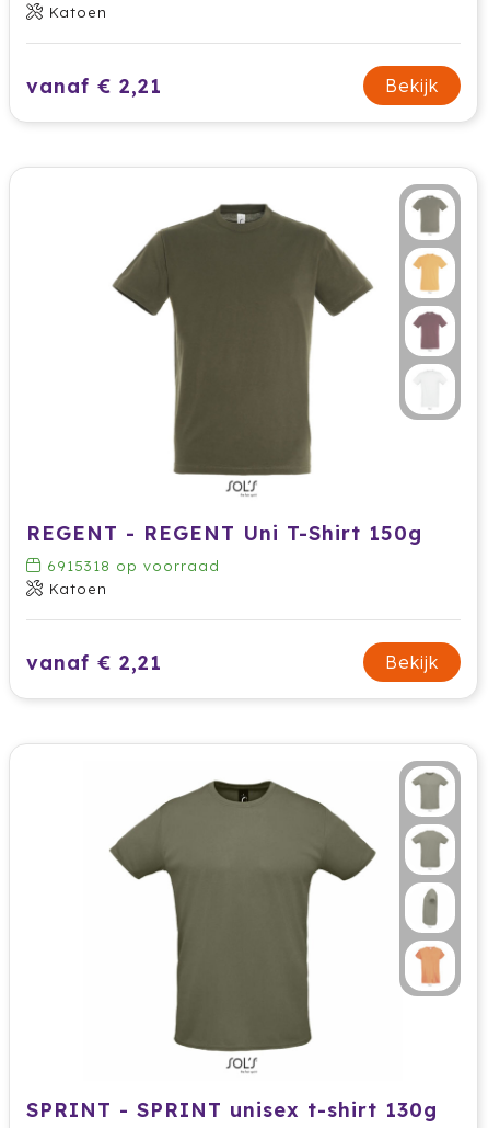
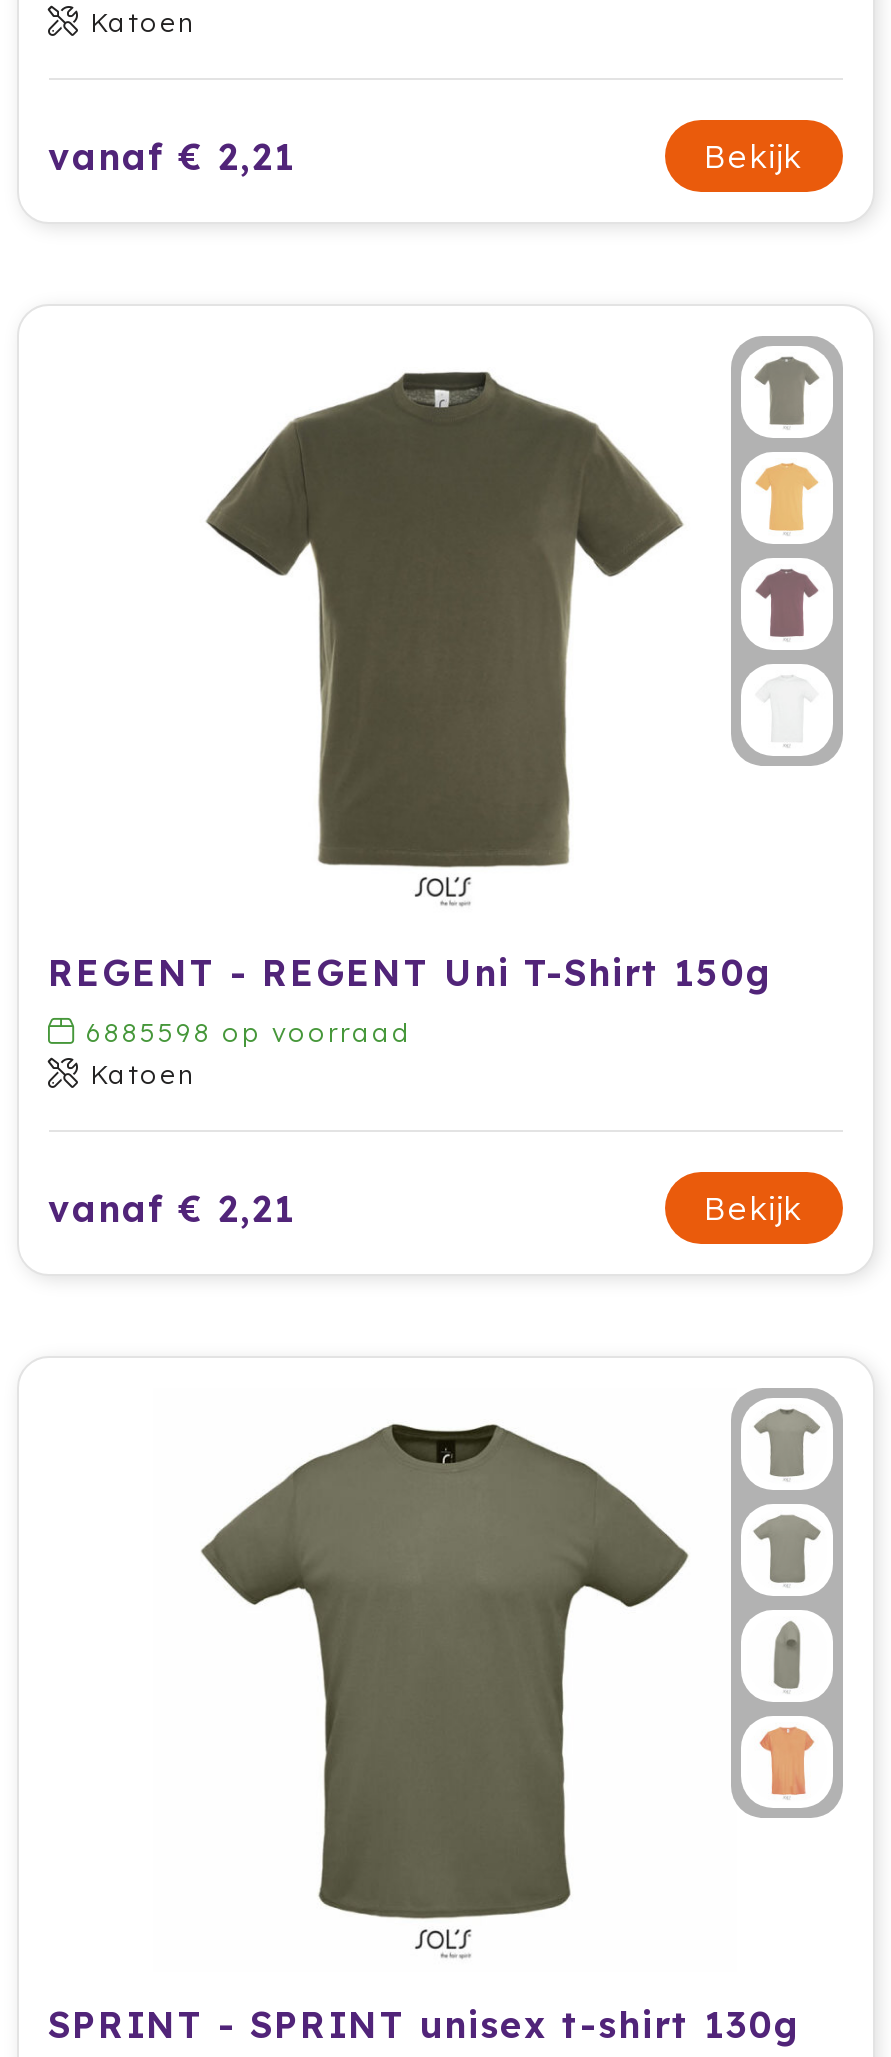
[47,557,219,574] 6915318 op voorraad -> [86,1016,412,1048] 6885598 op voorraad

